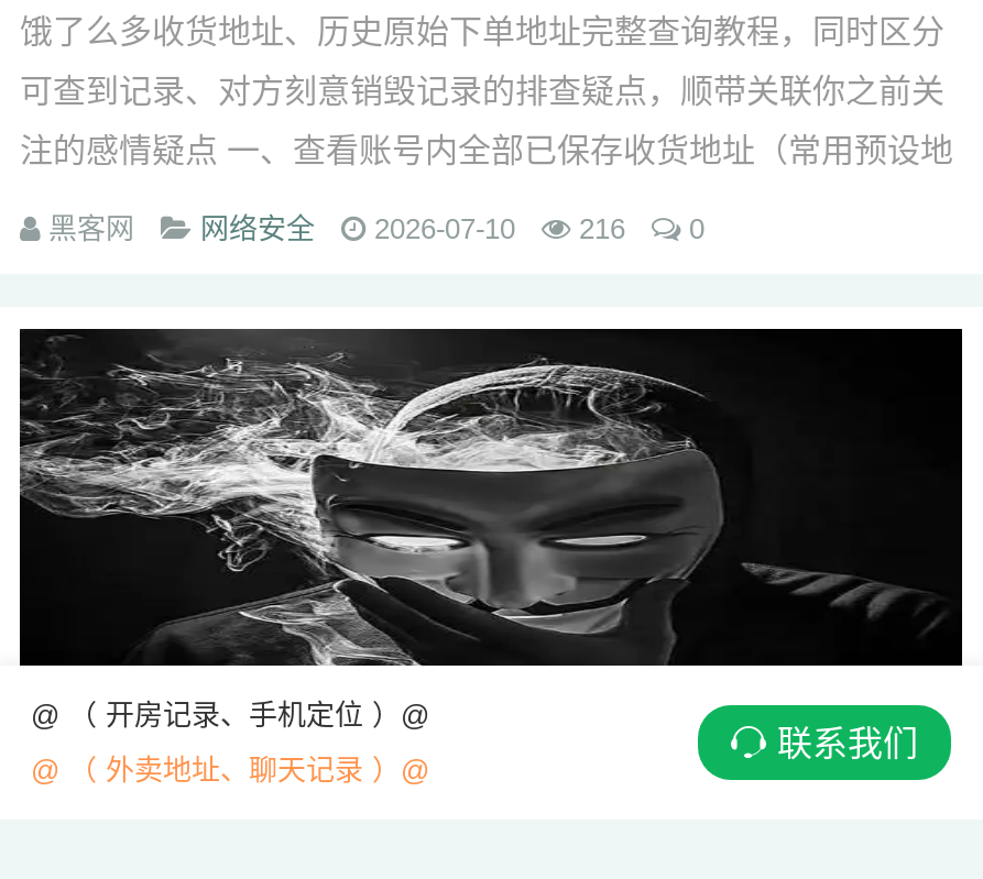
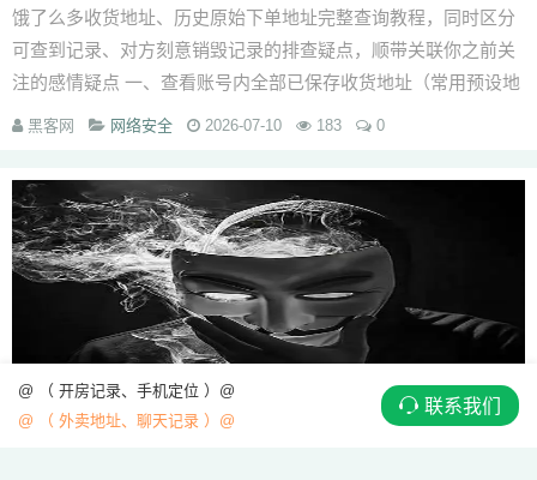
[579,213,625,246] 216 -> [316,117,342,135] 183

